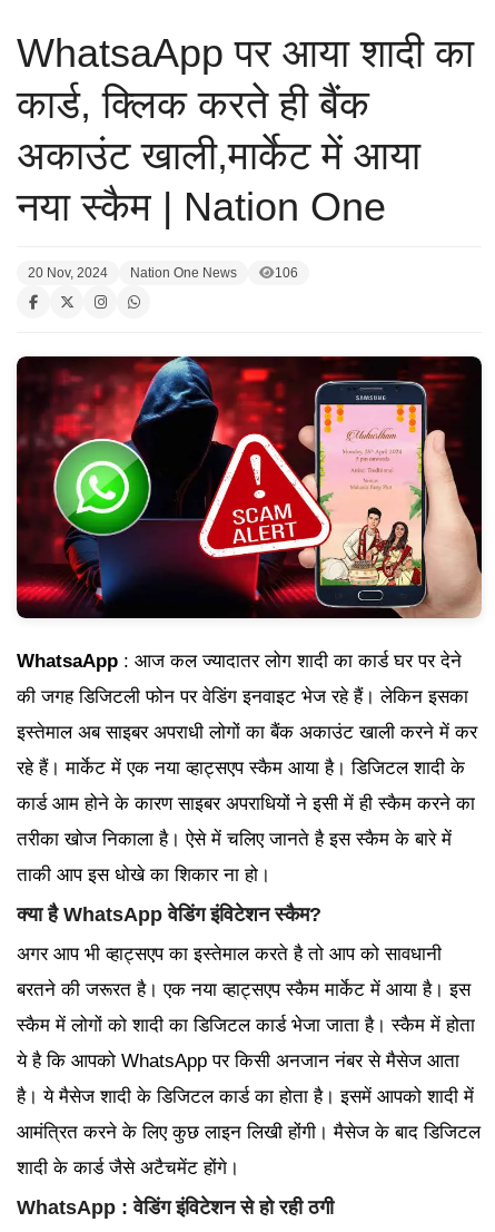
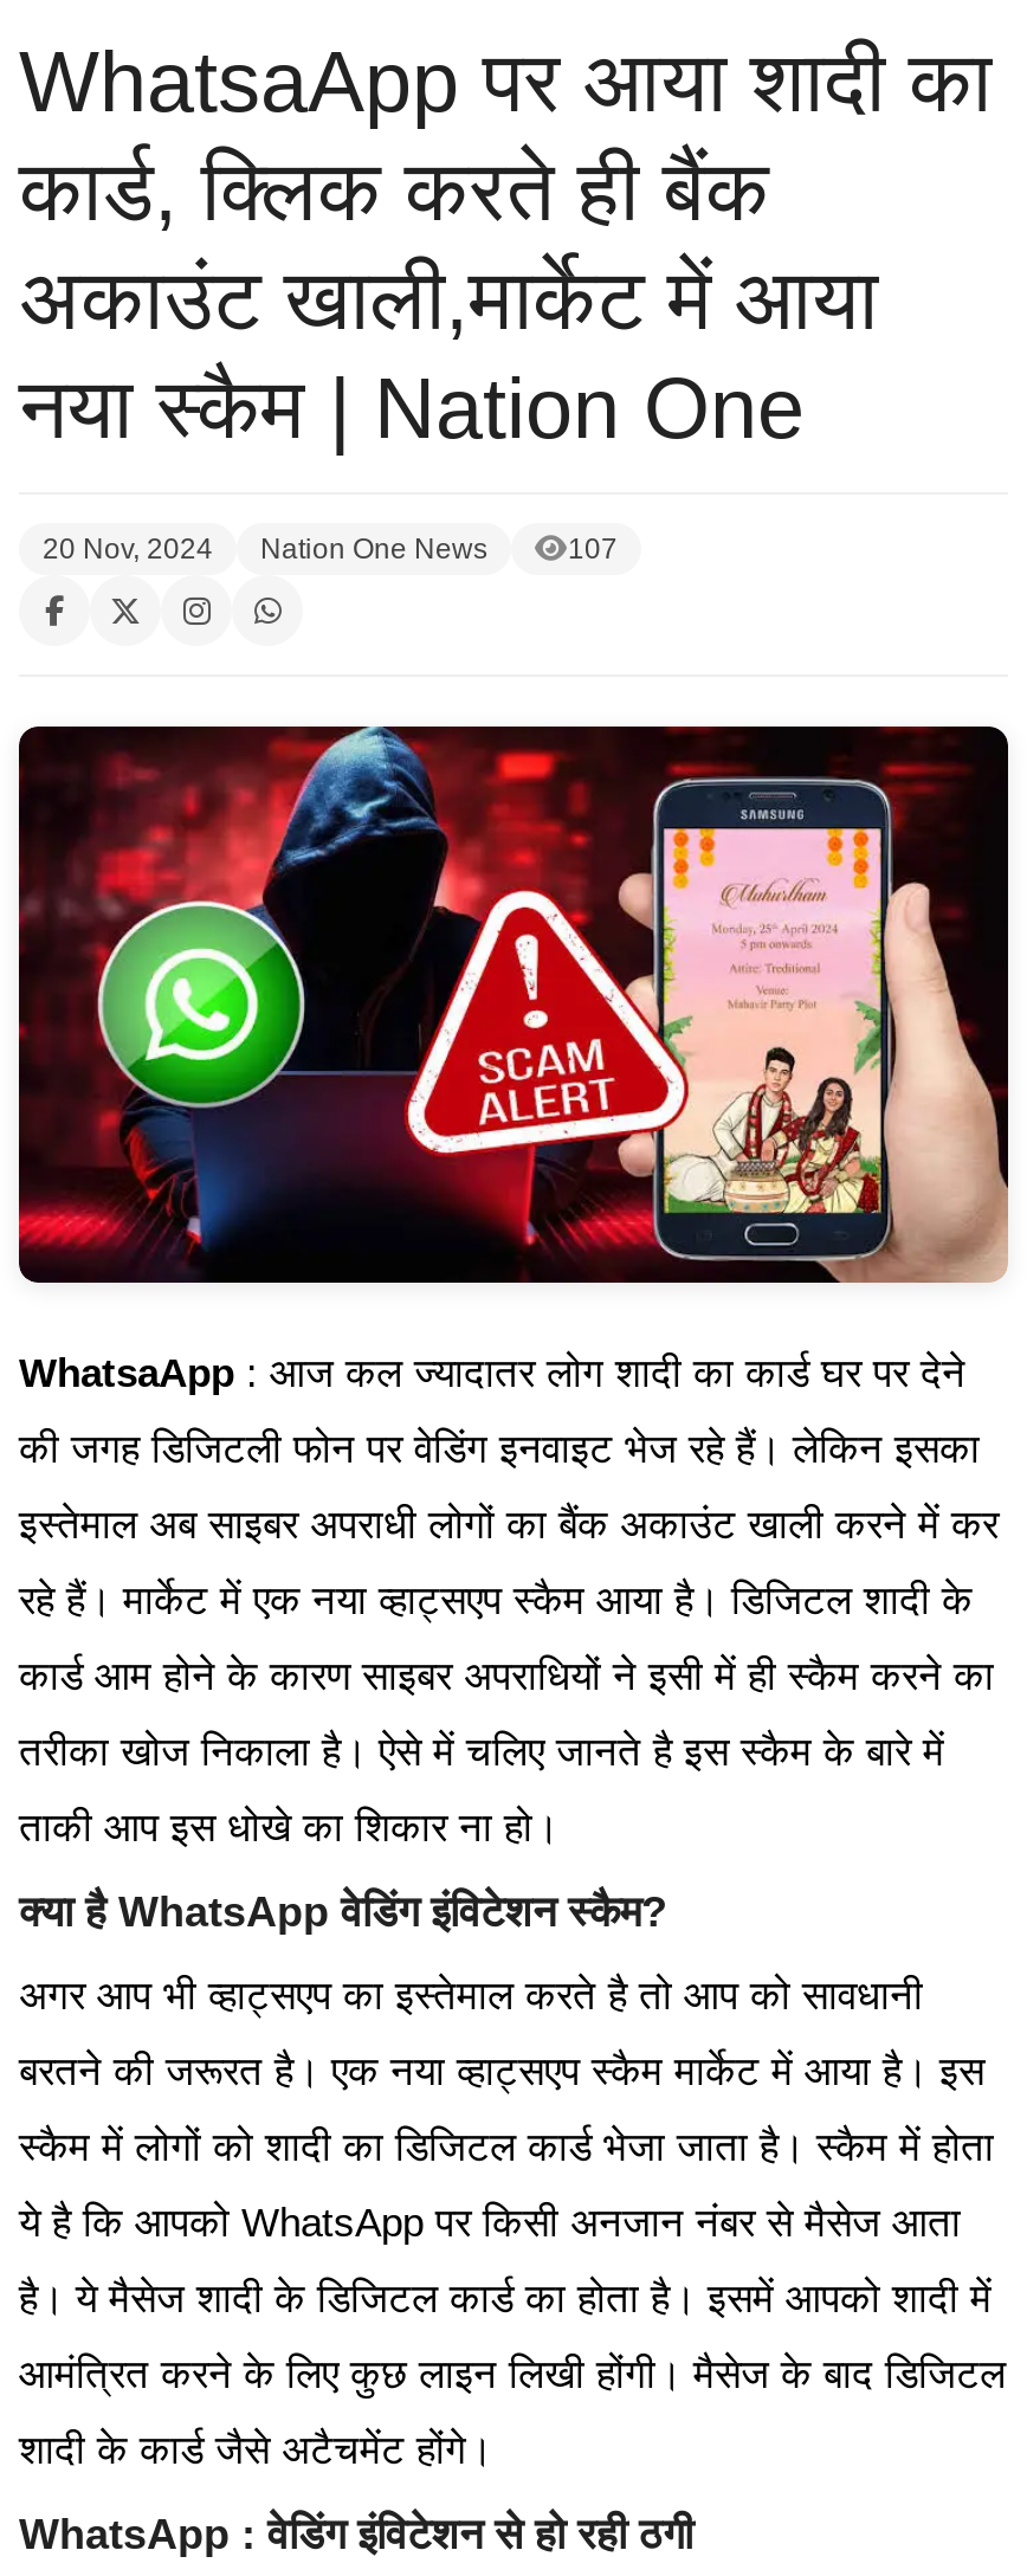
[275,265,298,281] 106 -> [568,532,618,566] 107

